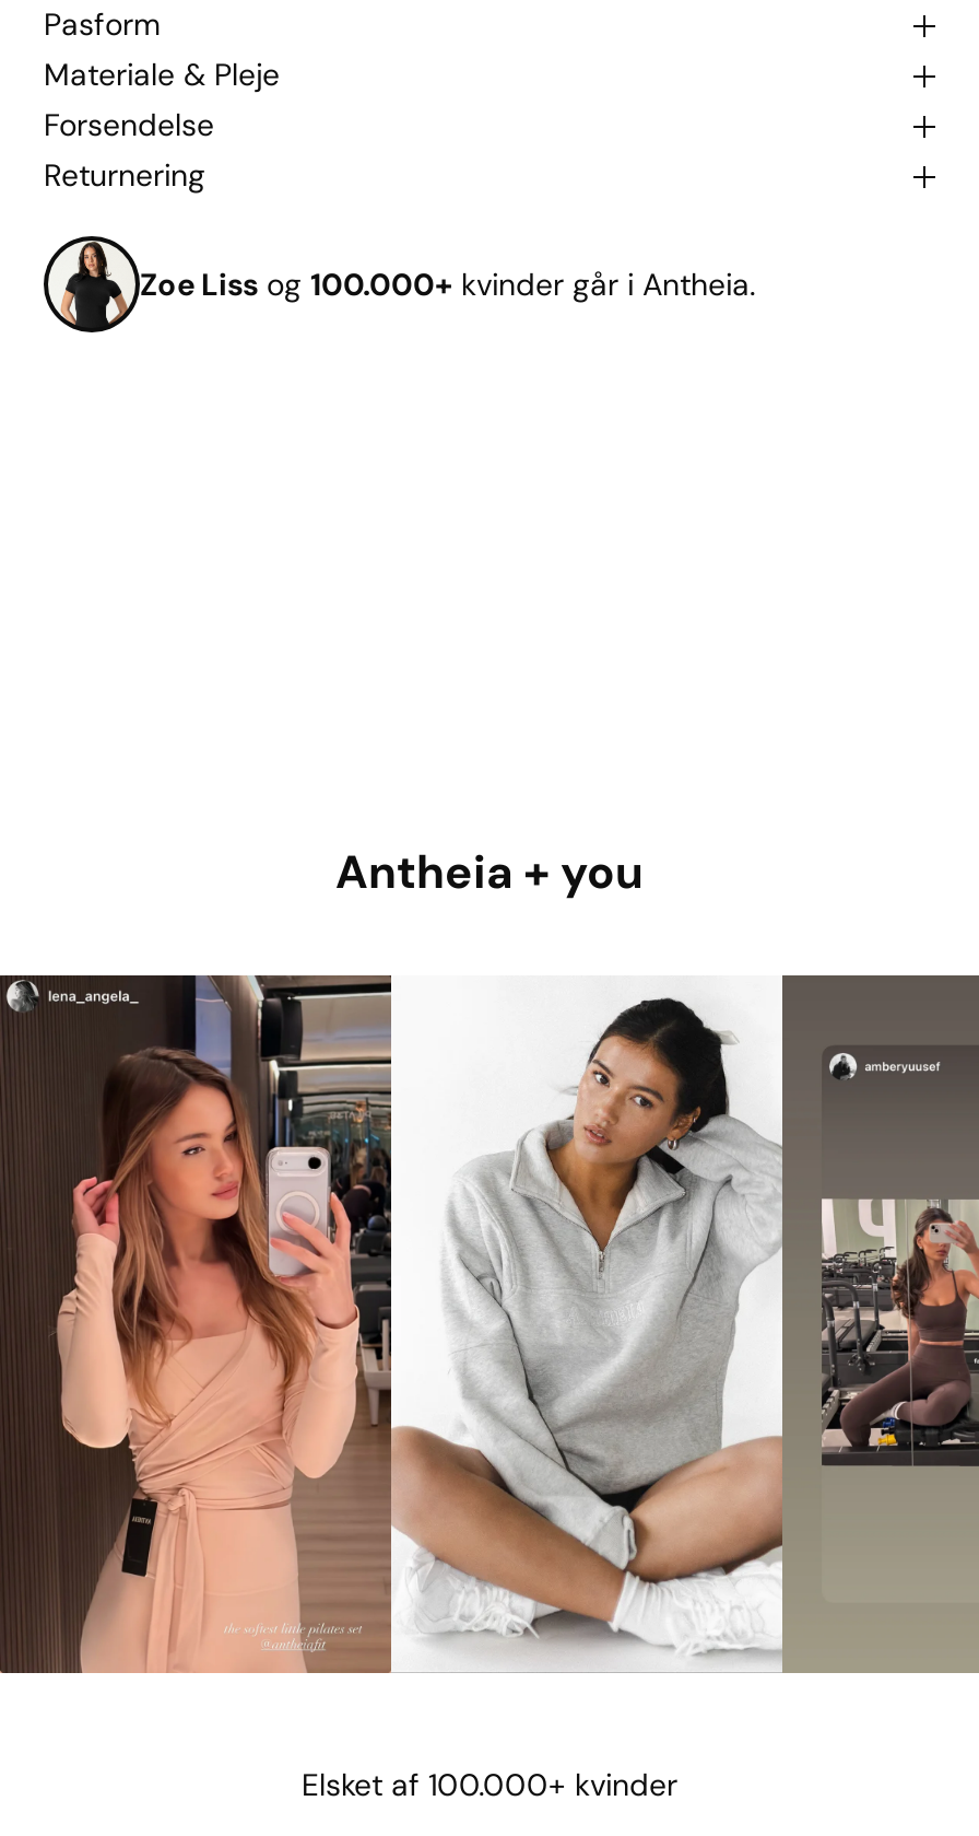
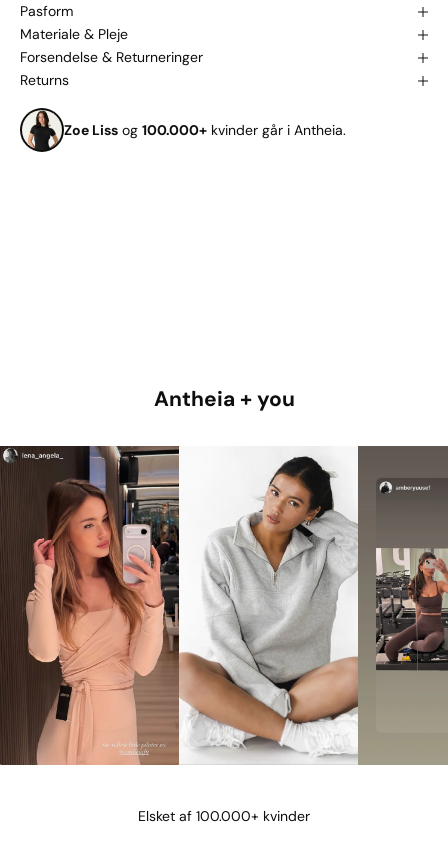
[44,105,214,195] Forsendelse | Returnering -> [20,48,203,89] Forsendelse & Returneringer | Returns

